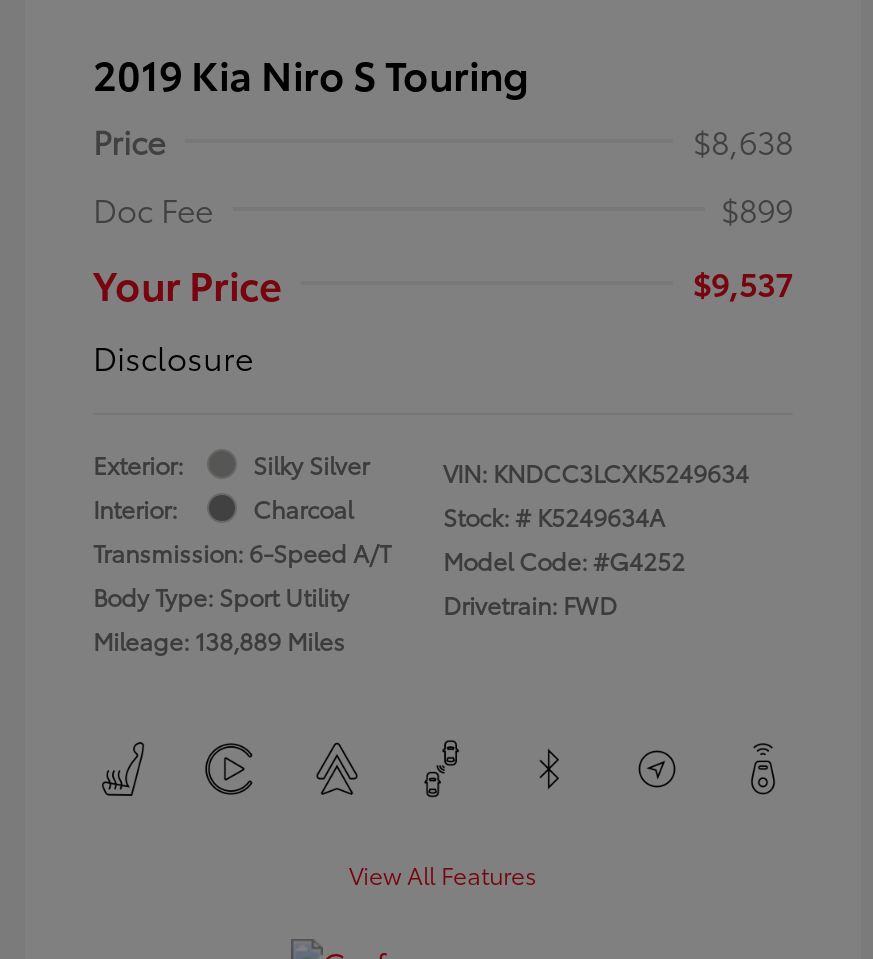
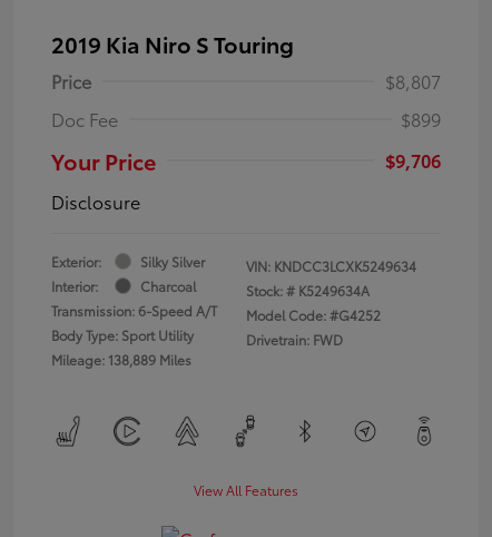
[693,116,793,162] $8,638 -> [385,68,441,93] $8,807
[693,258,793,304] $9,537 -> [385,147,441,172] $9,706

